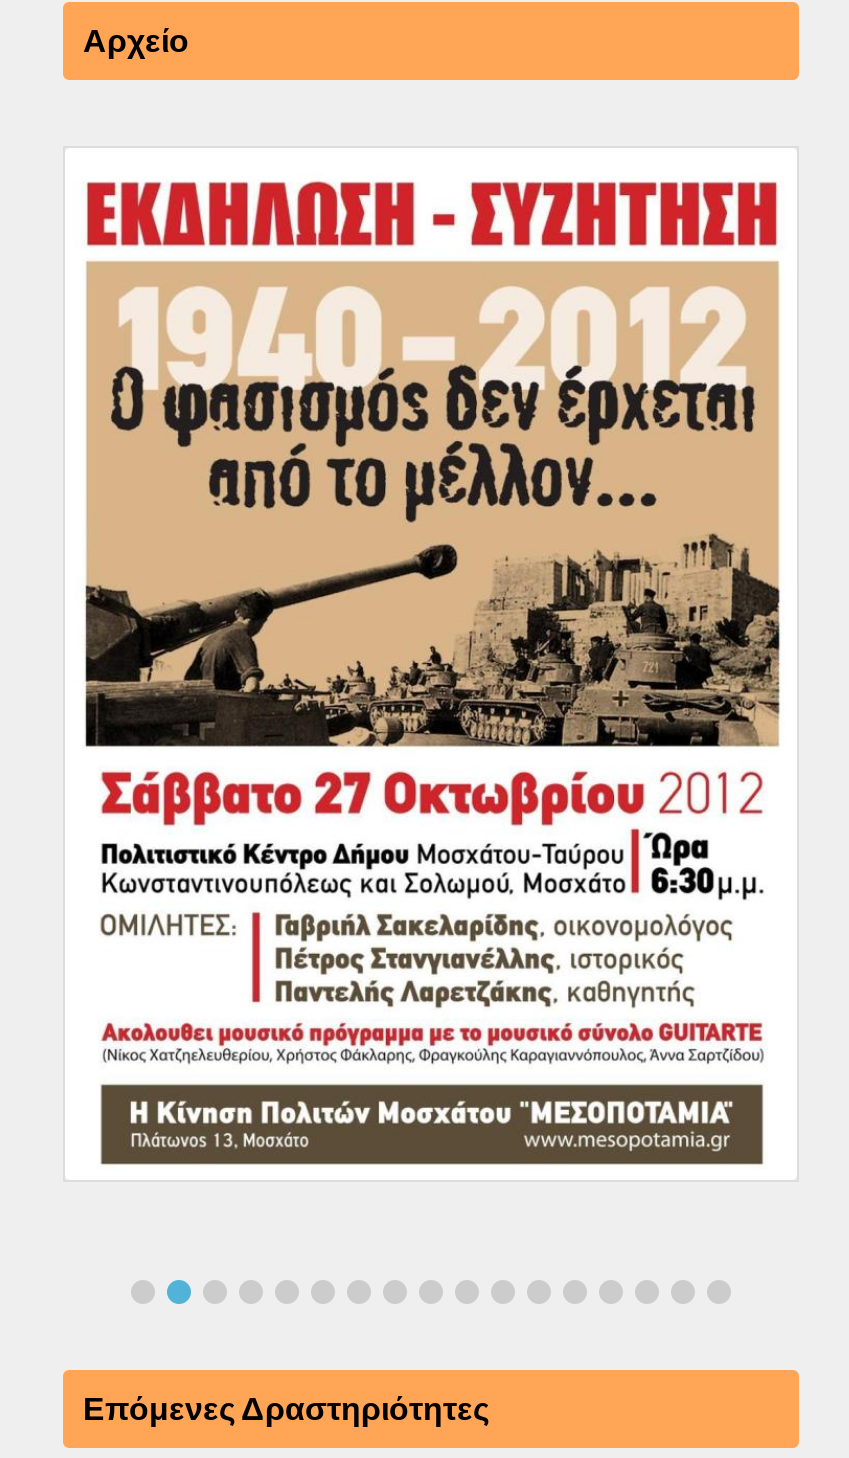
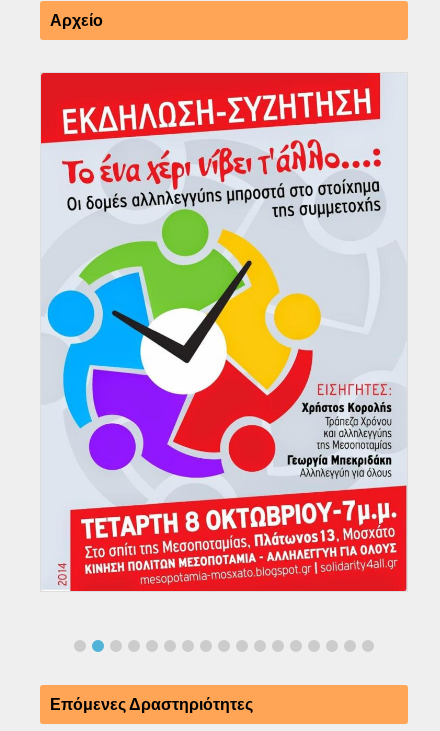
[65,146,797,1182] [image] -> [40,72,408,592] [image]

